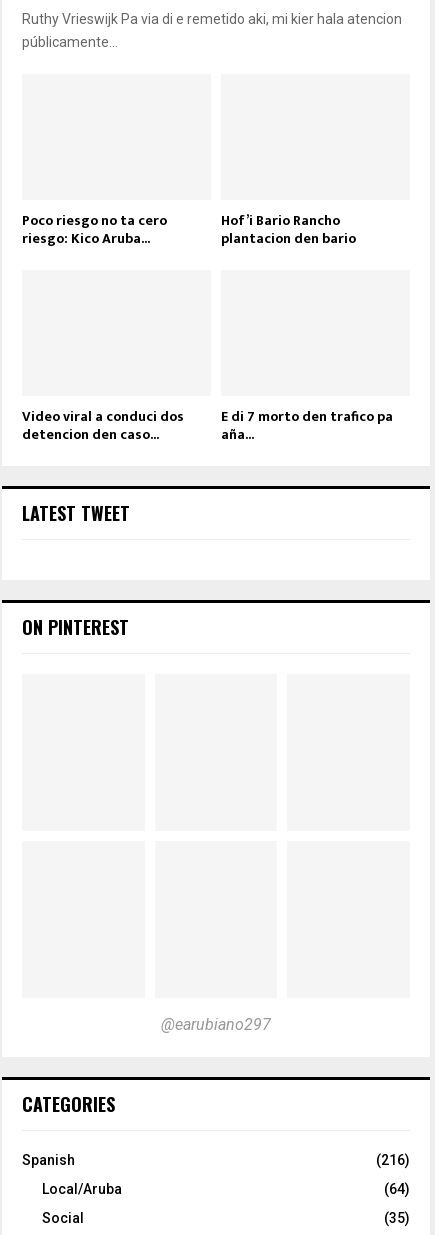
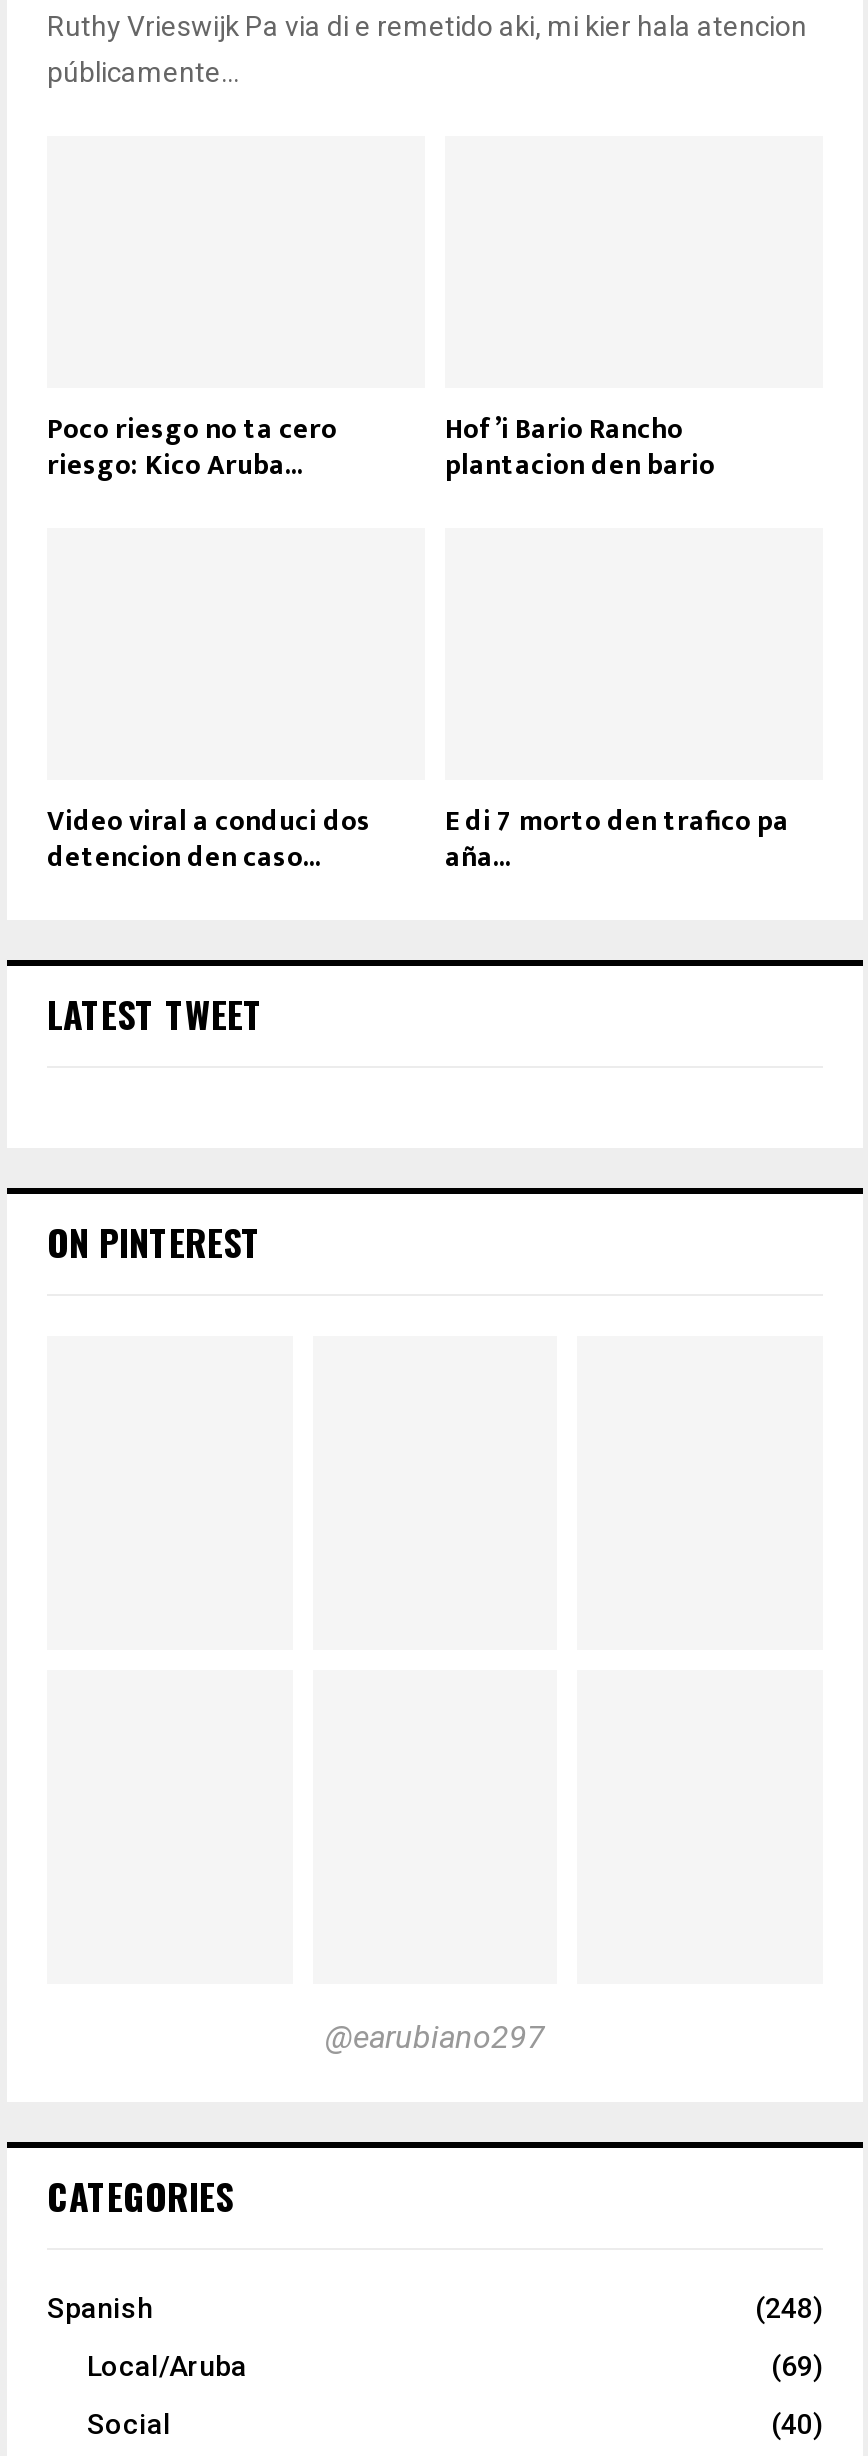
[376,1152,410,1168] (216) -> [755,2292,823,2324] (248)
[384,1181,410,1197] (64) -> [771,2350,823,2382] (69)
[384,1210,410,1226] (35) -> [771,2408,823,2440] (40)

